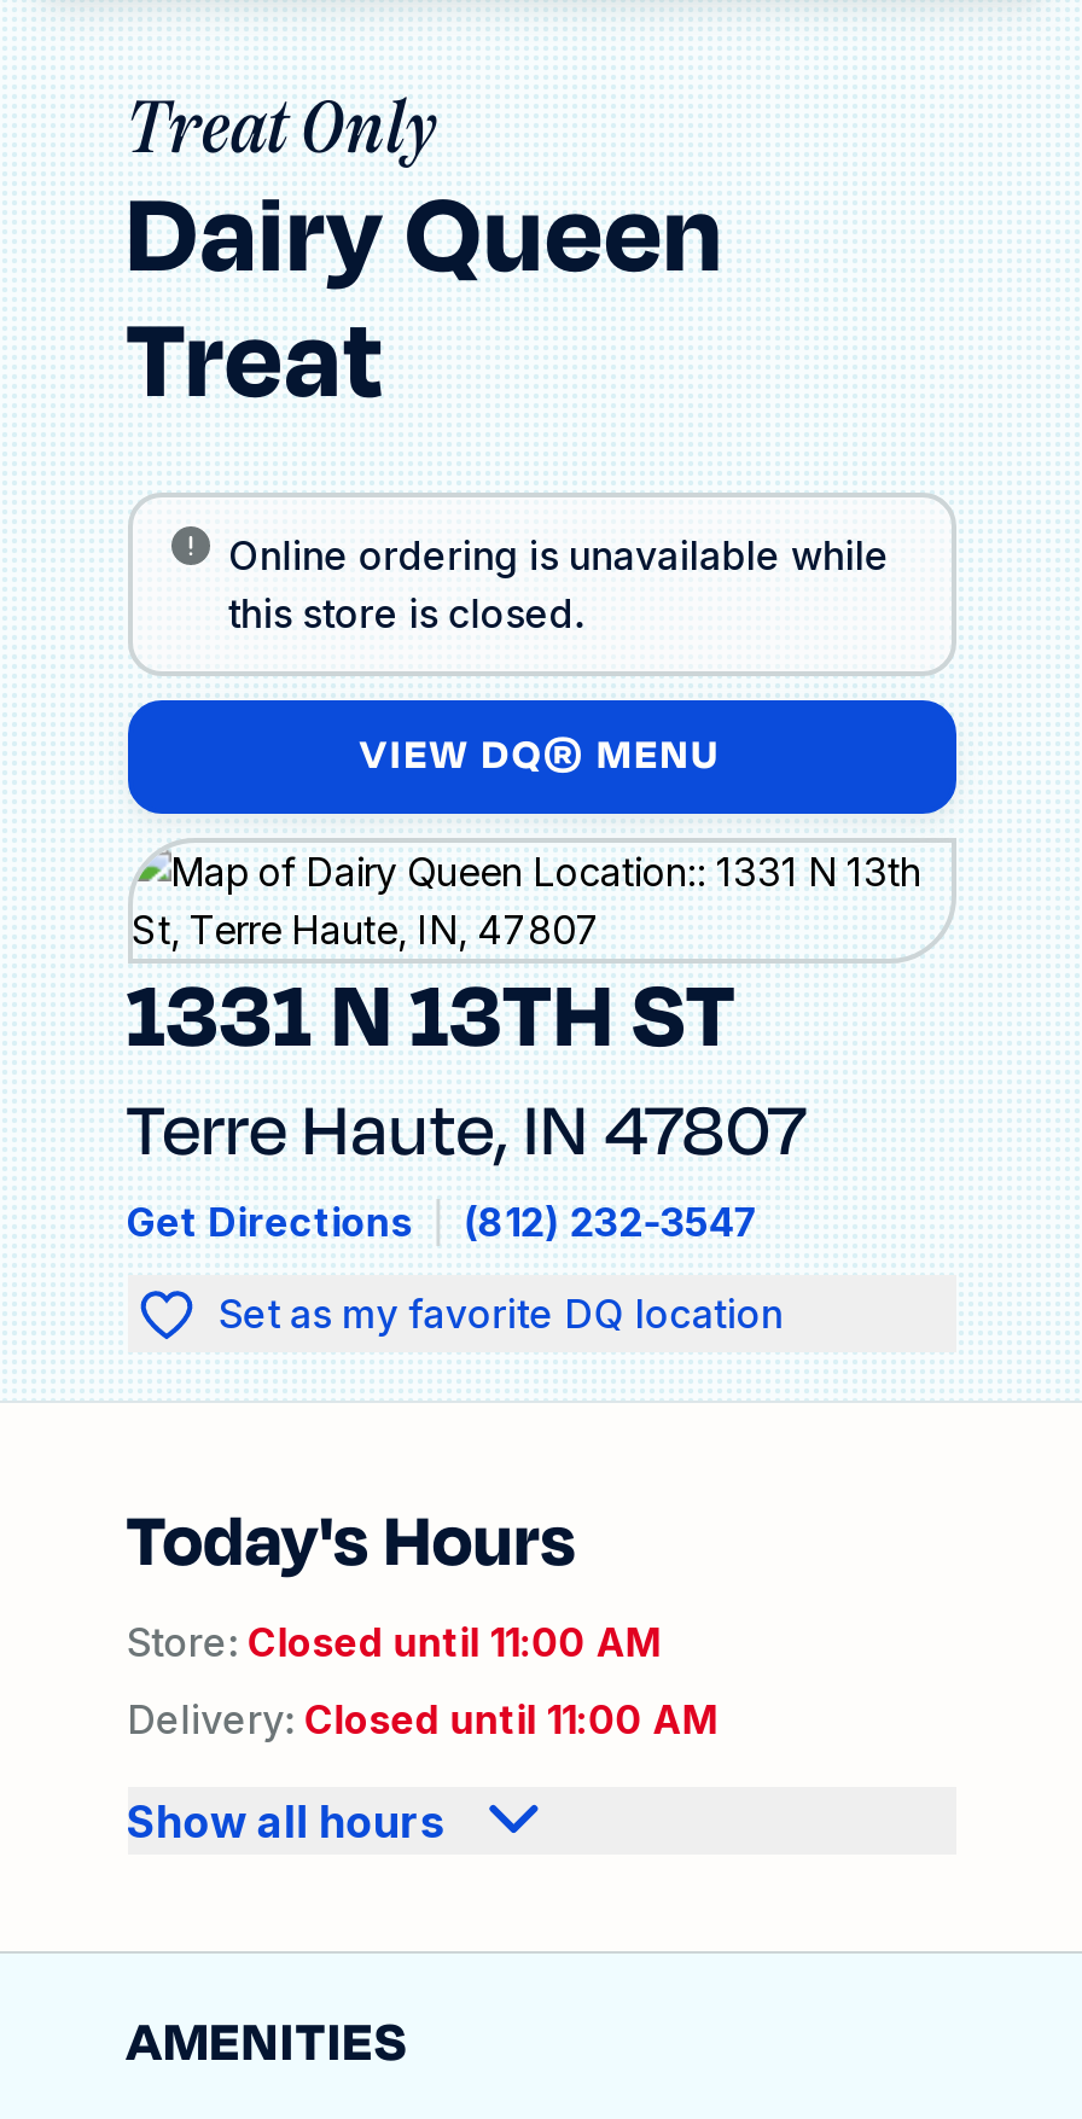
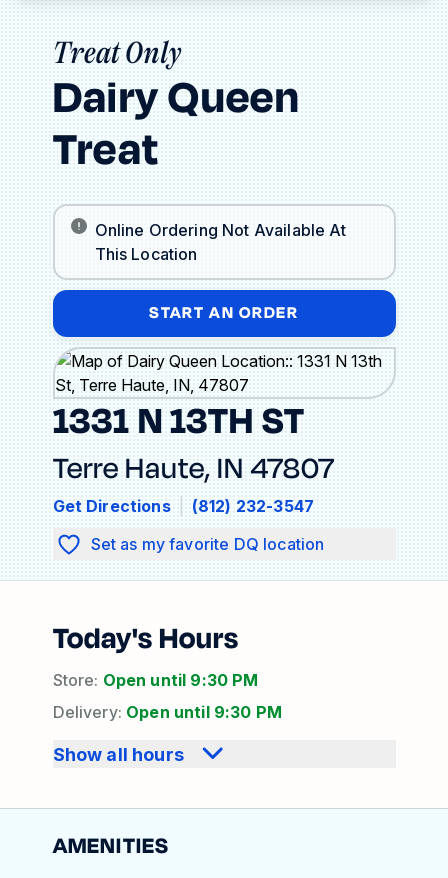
[228,531,890,638] Online ordering is unavailable while | this store is closed. -> [94,220,347,264] Online Ordering Not Available At | This Location
[360,727,722,785] VIEW DQ® MENU -> [149,301,299,325] START AN ORDER
[127,1618,662,1666] Store: Closed until 11:00 AM -> [52,670,259,690] Store: Open until 9:30 PM
[127,1695,719,1743] Delivery: Closed until 11:00 AM -> [52,702,282,722] Delivery: Open until 9:30 PM

